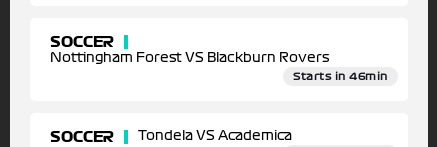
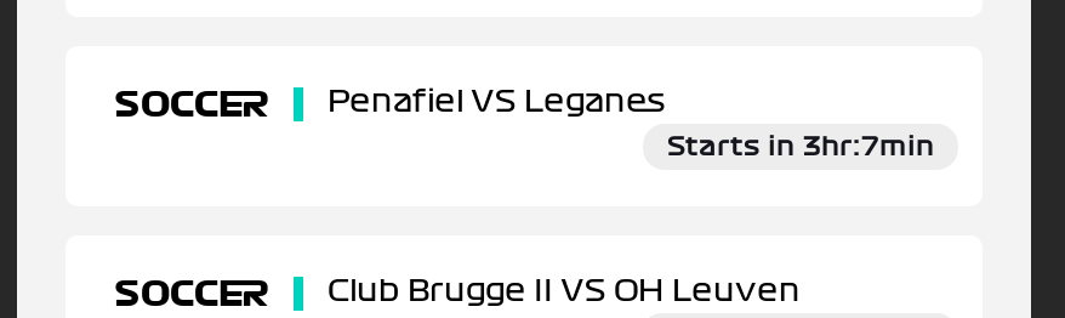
[50,52,330,64] Nottingham Forest VS Blackburn Rovers -> [328,87,665,117] Penafiel VS Leganes
[293,71,388,82] Starts in 46min -> [667,134,934,160] Starts in 3hr:7min
[138,130,292,142] Tondela VS Academica -> [328,277,801,306] Club Brugge II VS OH Leuven

